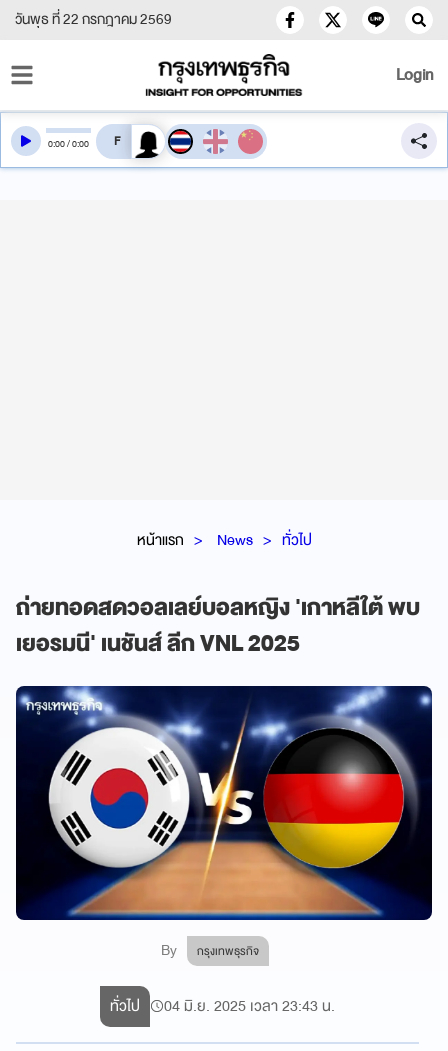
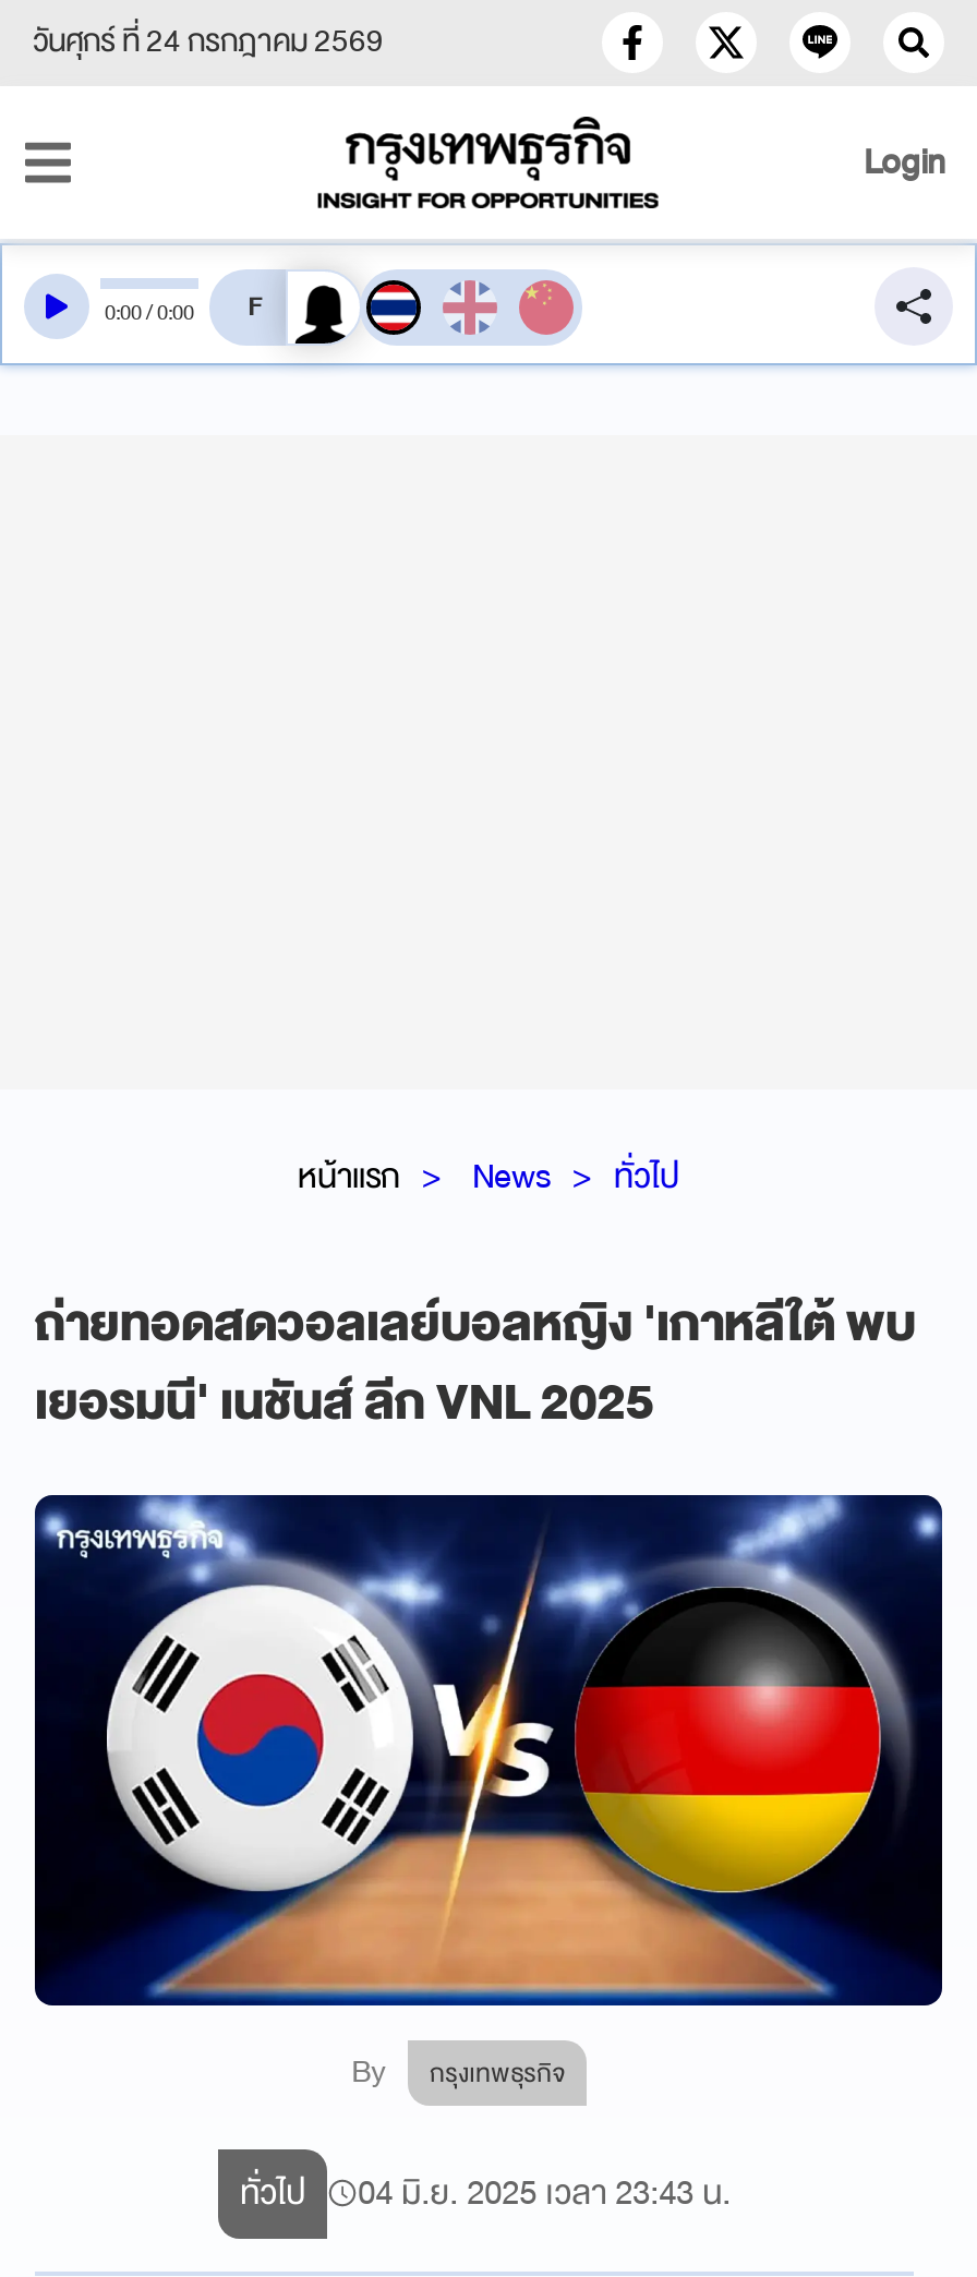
[15,7,172,32] วันพุธ ที่ 22 กรกฎาคม 2569 -> [33,14,384,69] วันศุกร์ ที่ 24 กรกฎาคม 2569

